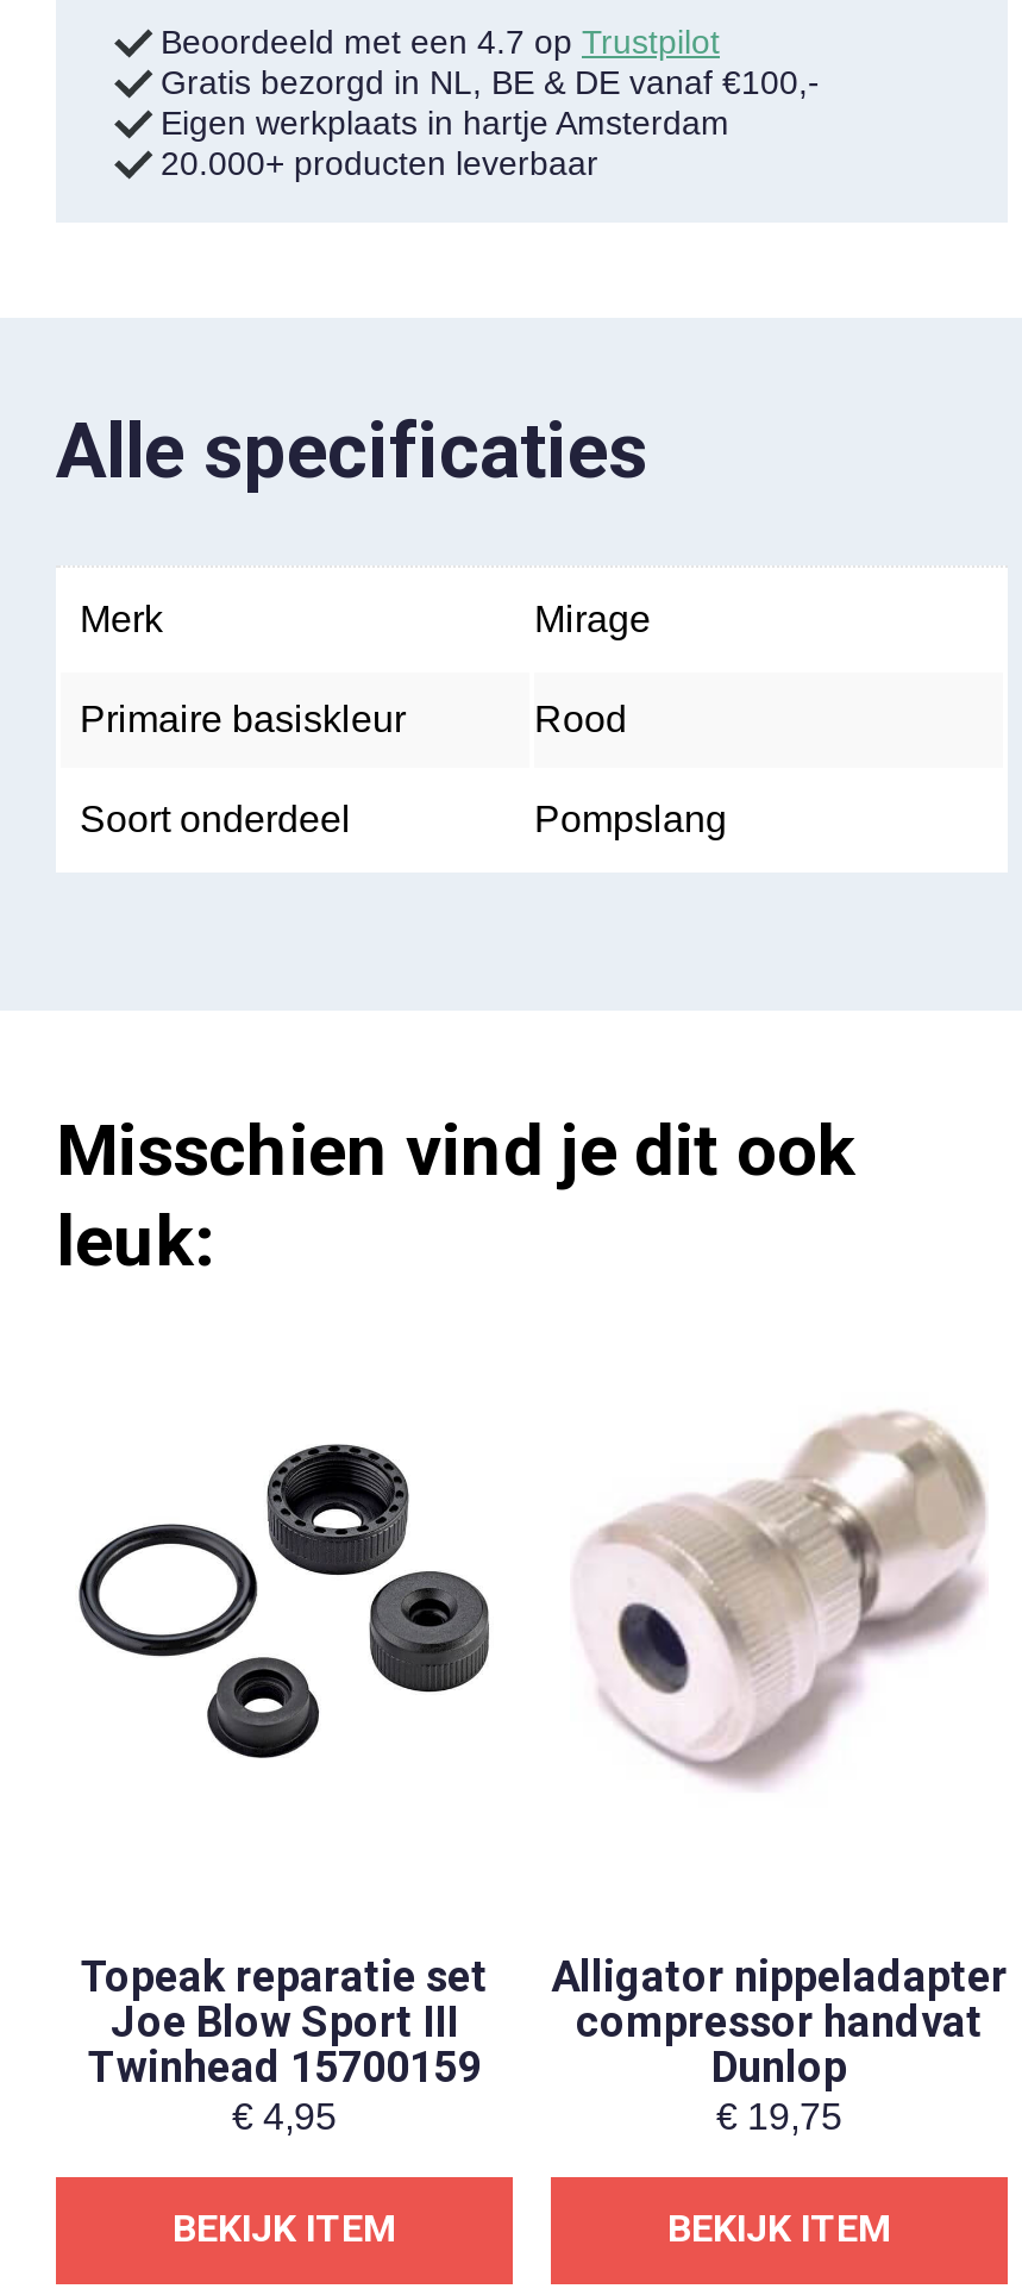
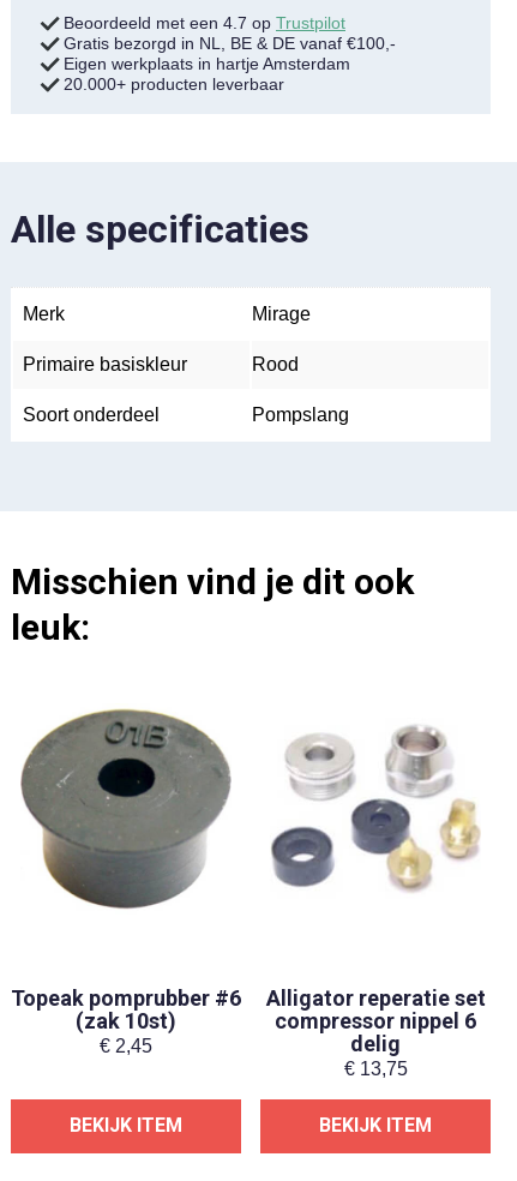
[77,1403,491,1799] [image] -> [20,708,232,910] [image]
[572,1411,986,1789] [image] -> [270,714,481,903] [image]
[81,1951,488,2136] Topeak reparatie set | Joe Blow Sport III | Twinhead 15700159 | €4,95 -> [11,985,241,1056] Topeak pomprubber #6 | (zak 10st) | €2,45
[551,1951,1008,2136] Alligator nippeladapter | compressor handvat | Dunlop | €19,75 -> [266,985,485,1079] Alligator reperatie set | compressor nippel 6 | delig | €13,75

